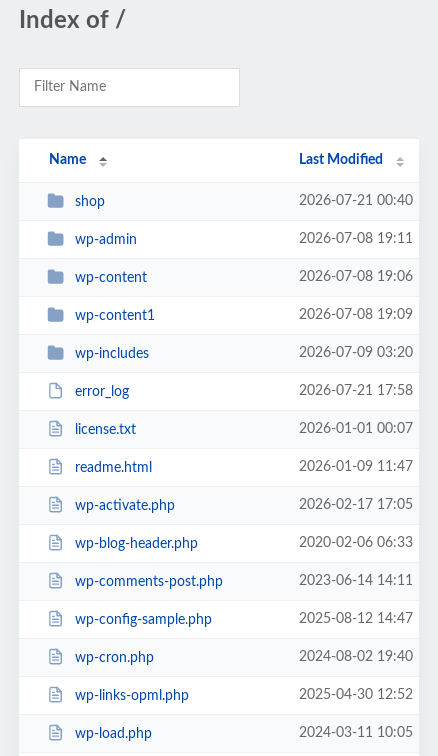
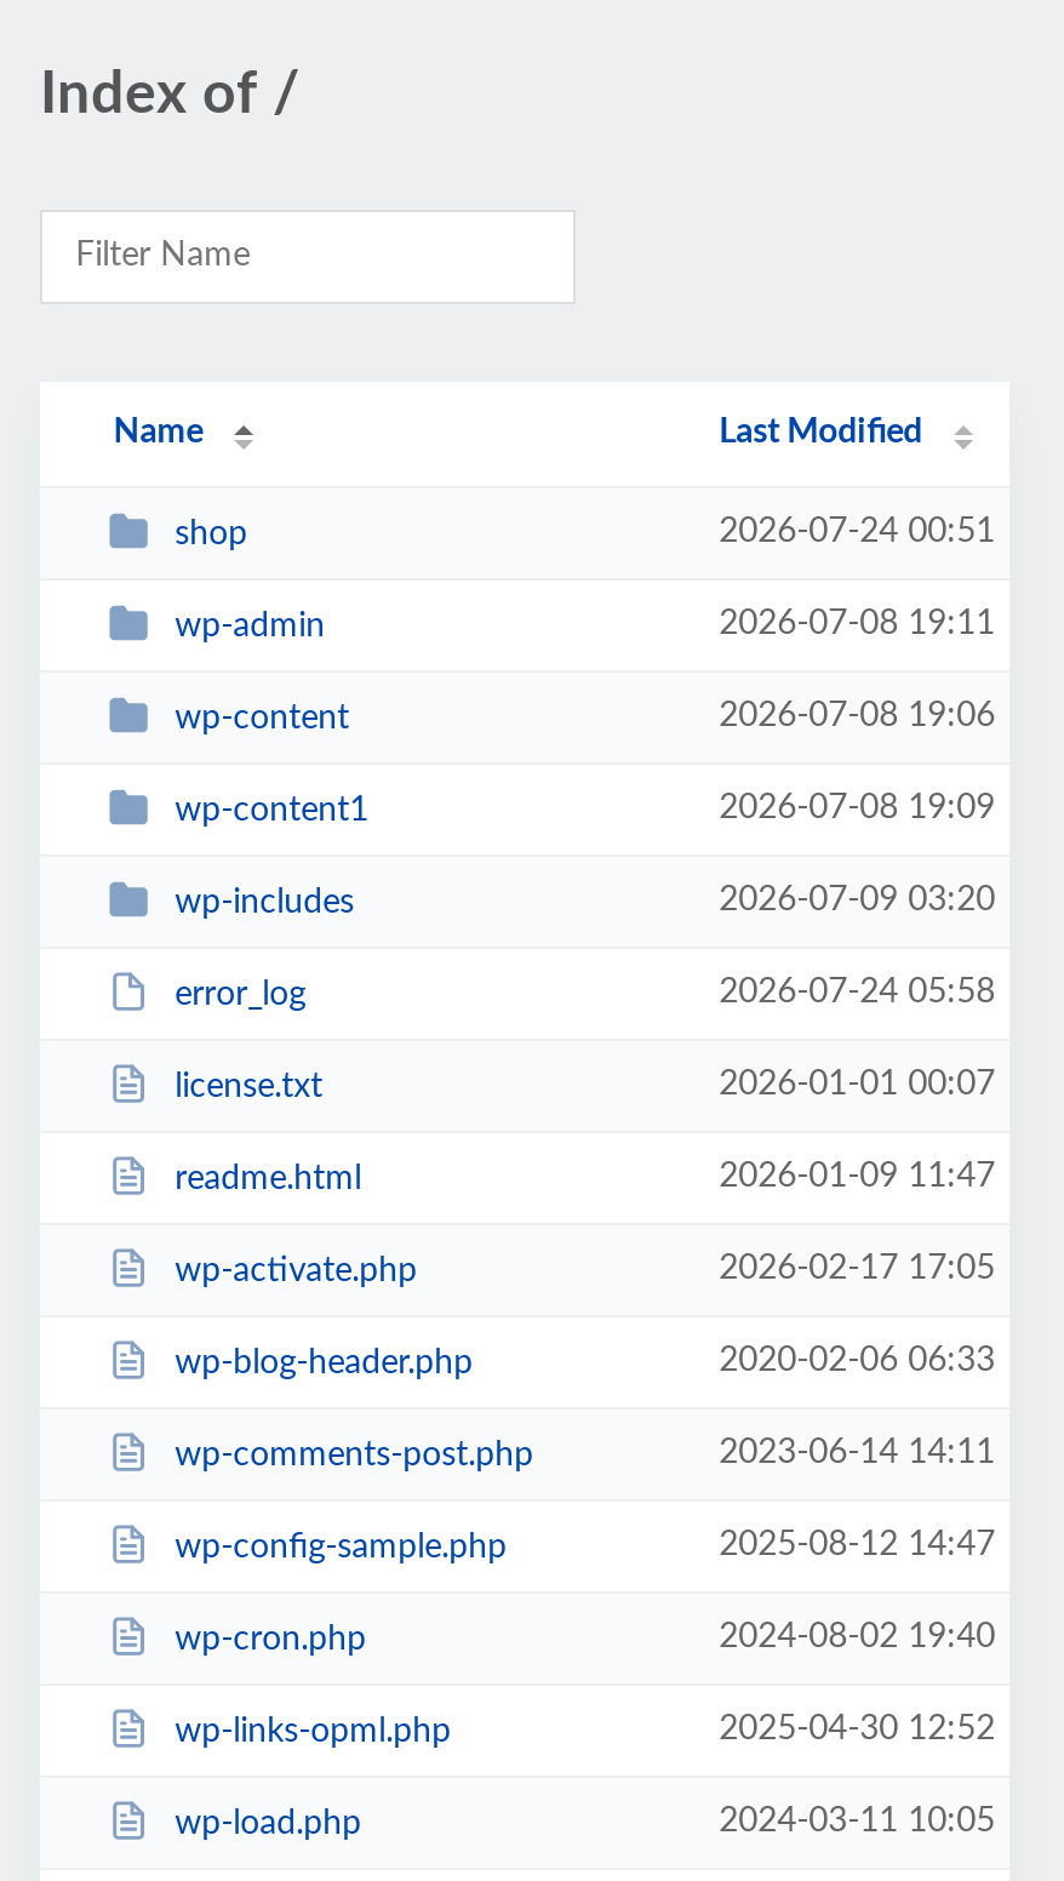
[299,194,413,208] 2026-07-21 00:40 -> [719,515,995,549] 2026-07-24 00:51
[299,384,413,398] 2026-07-21 17:58 -> [719,976,995,1010] 2026-07-24 05:58

